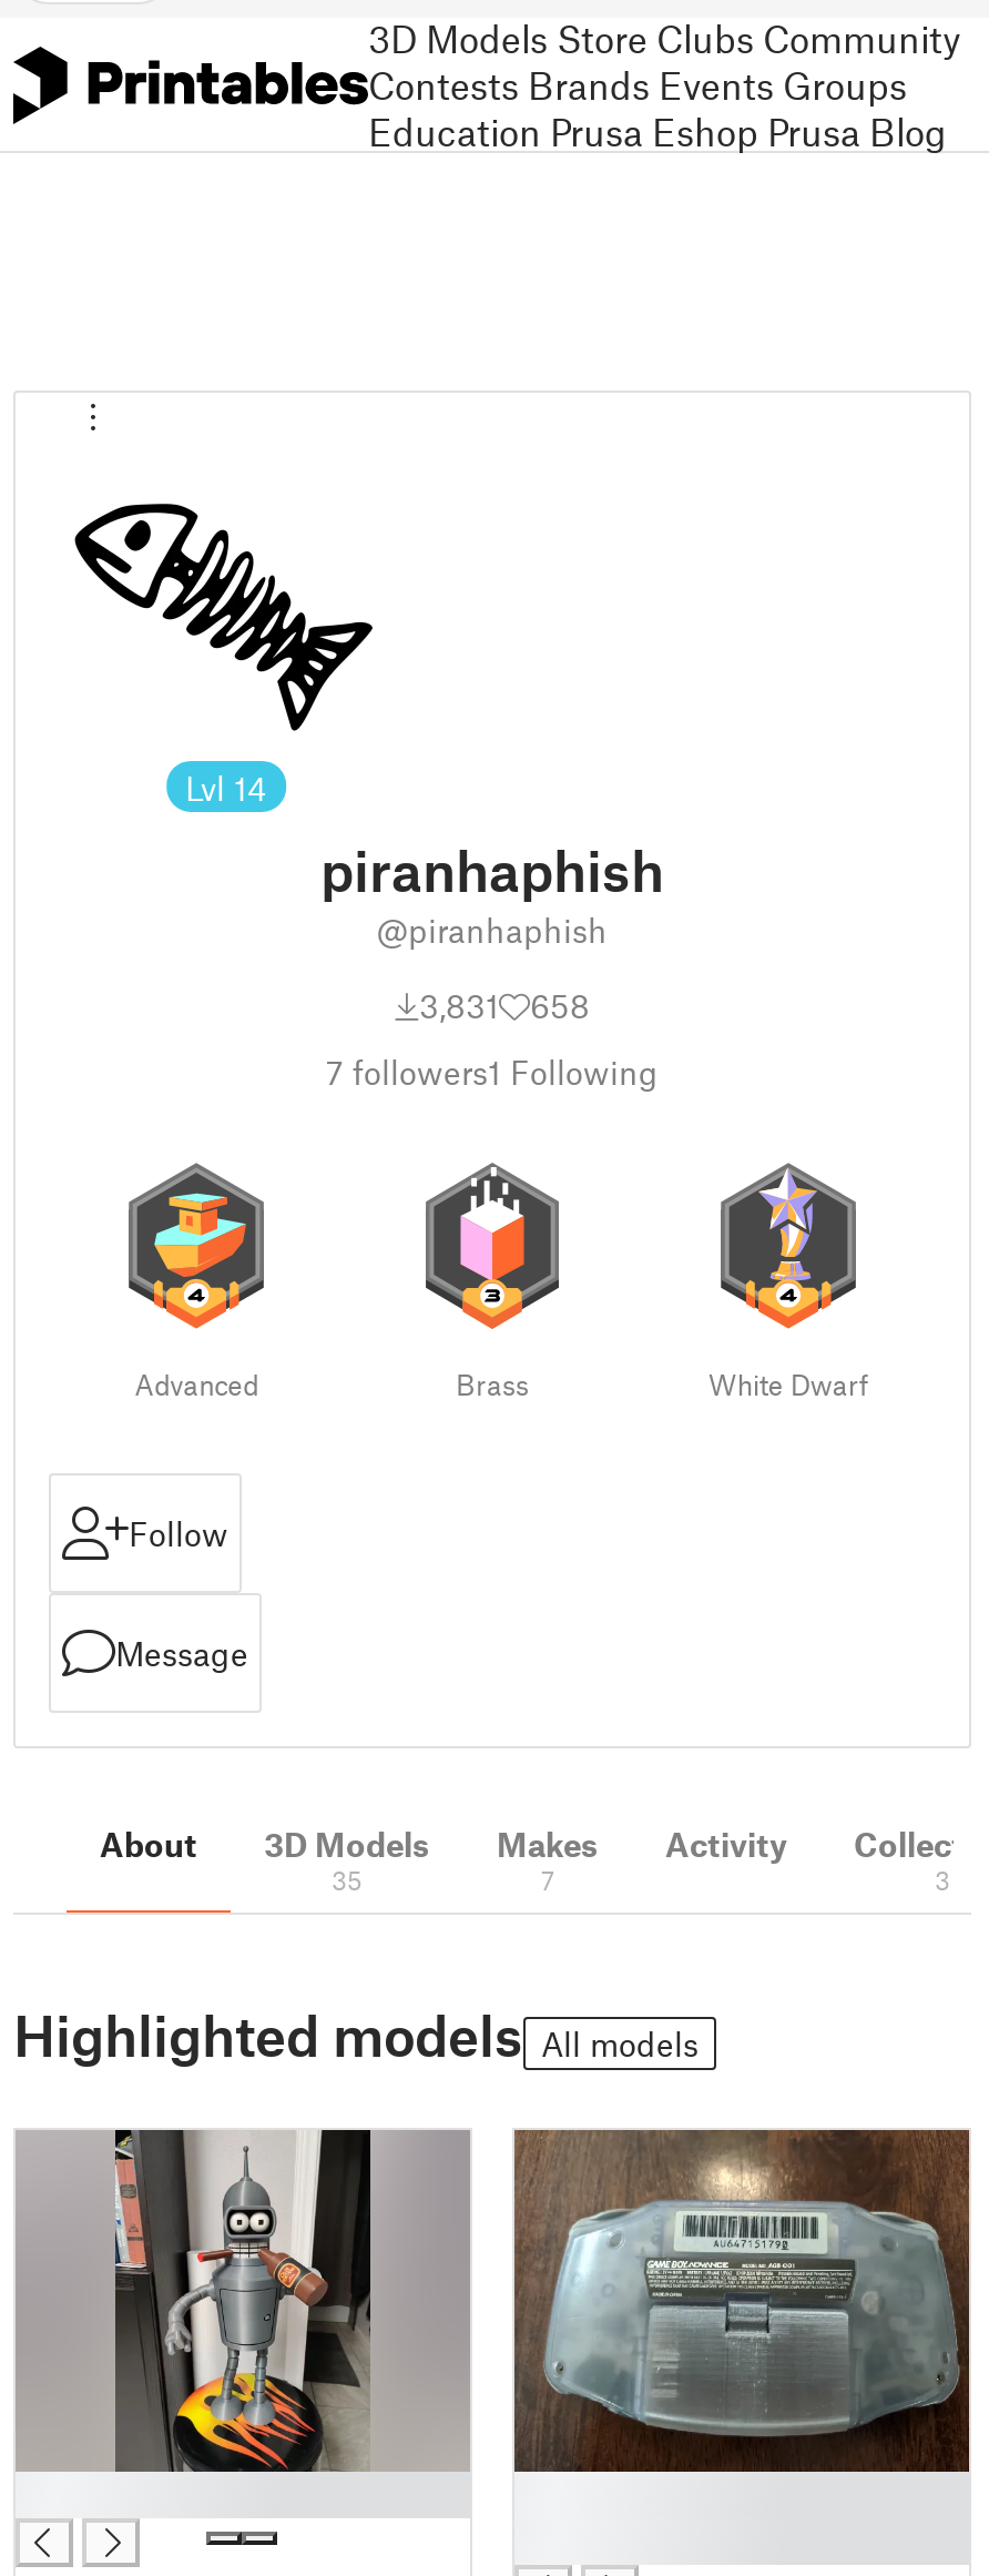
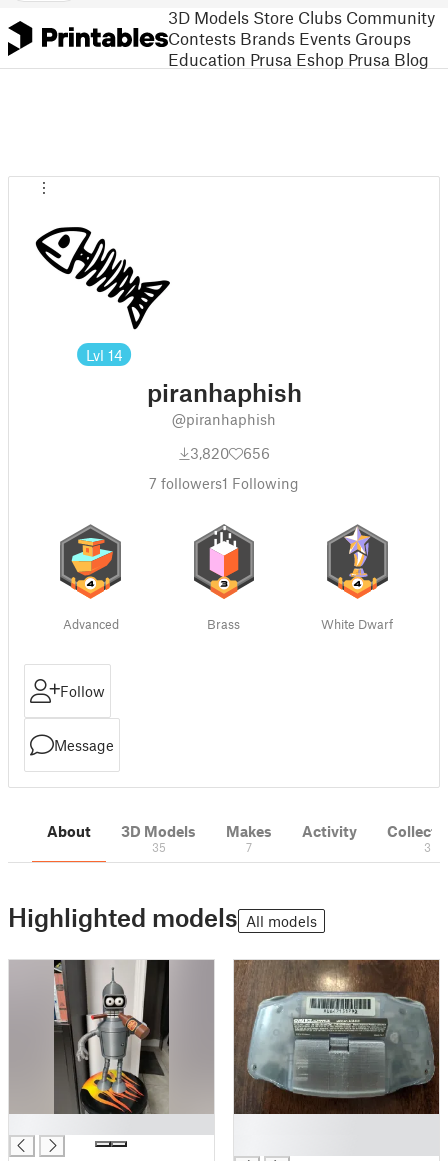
[419,985,499,1025] 3,831 -> [189,444,228,462] 3,820
[530,985,590,1025] 658 -> [242,444,269,462] 656

